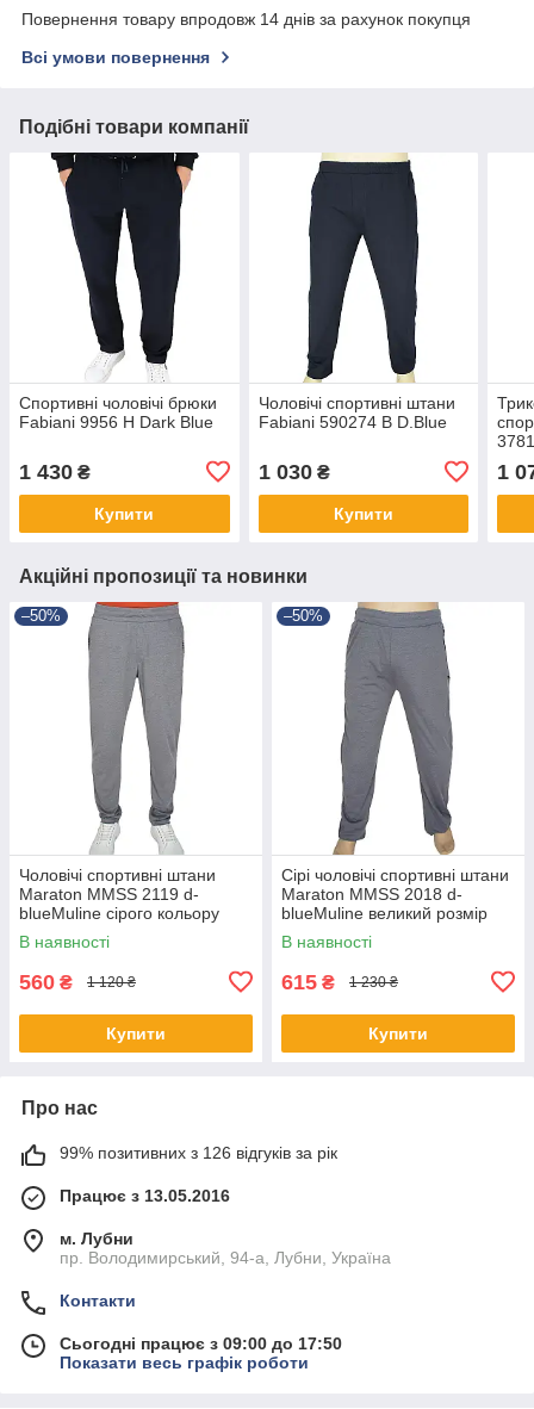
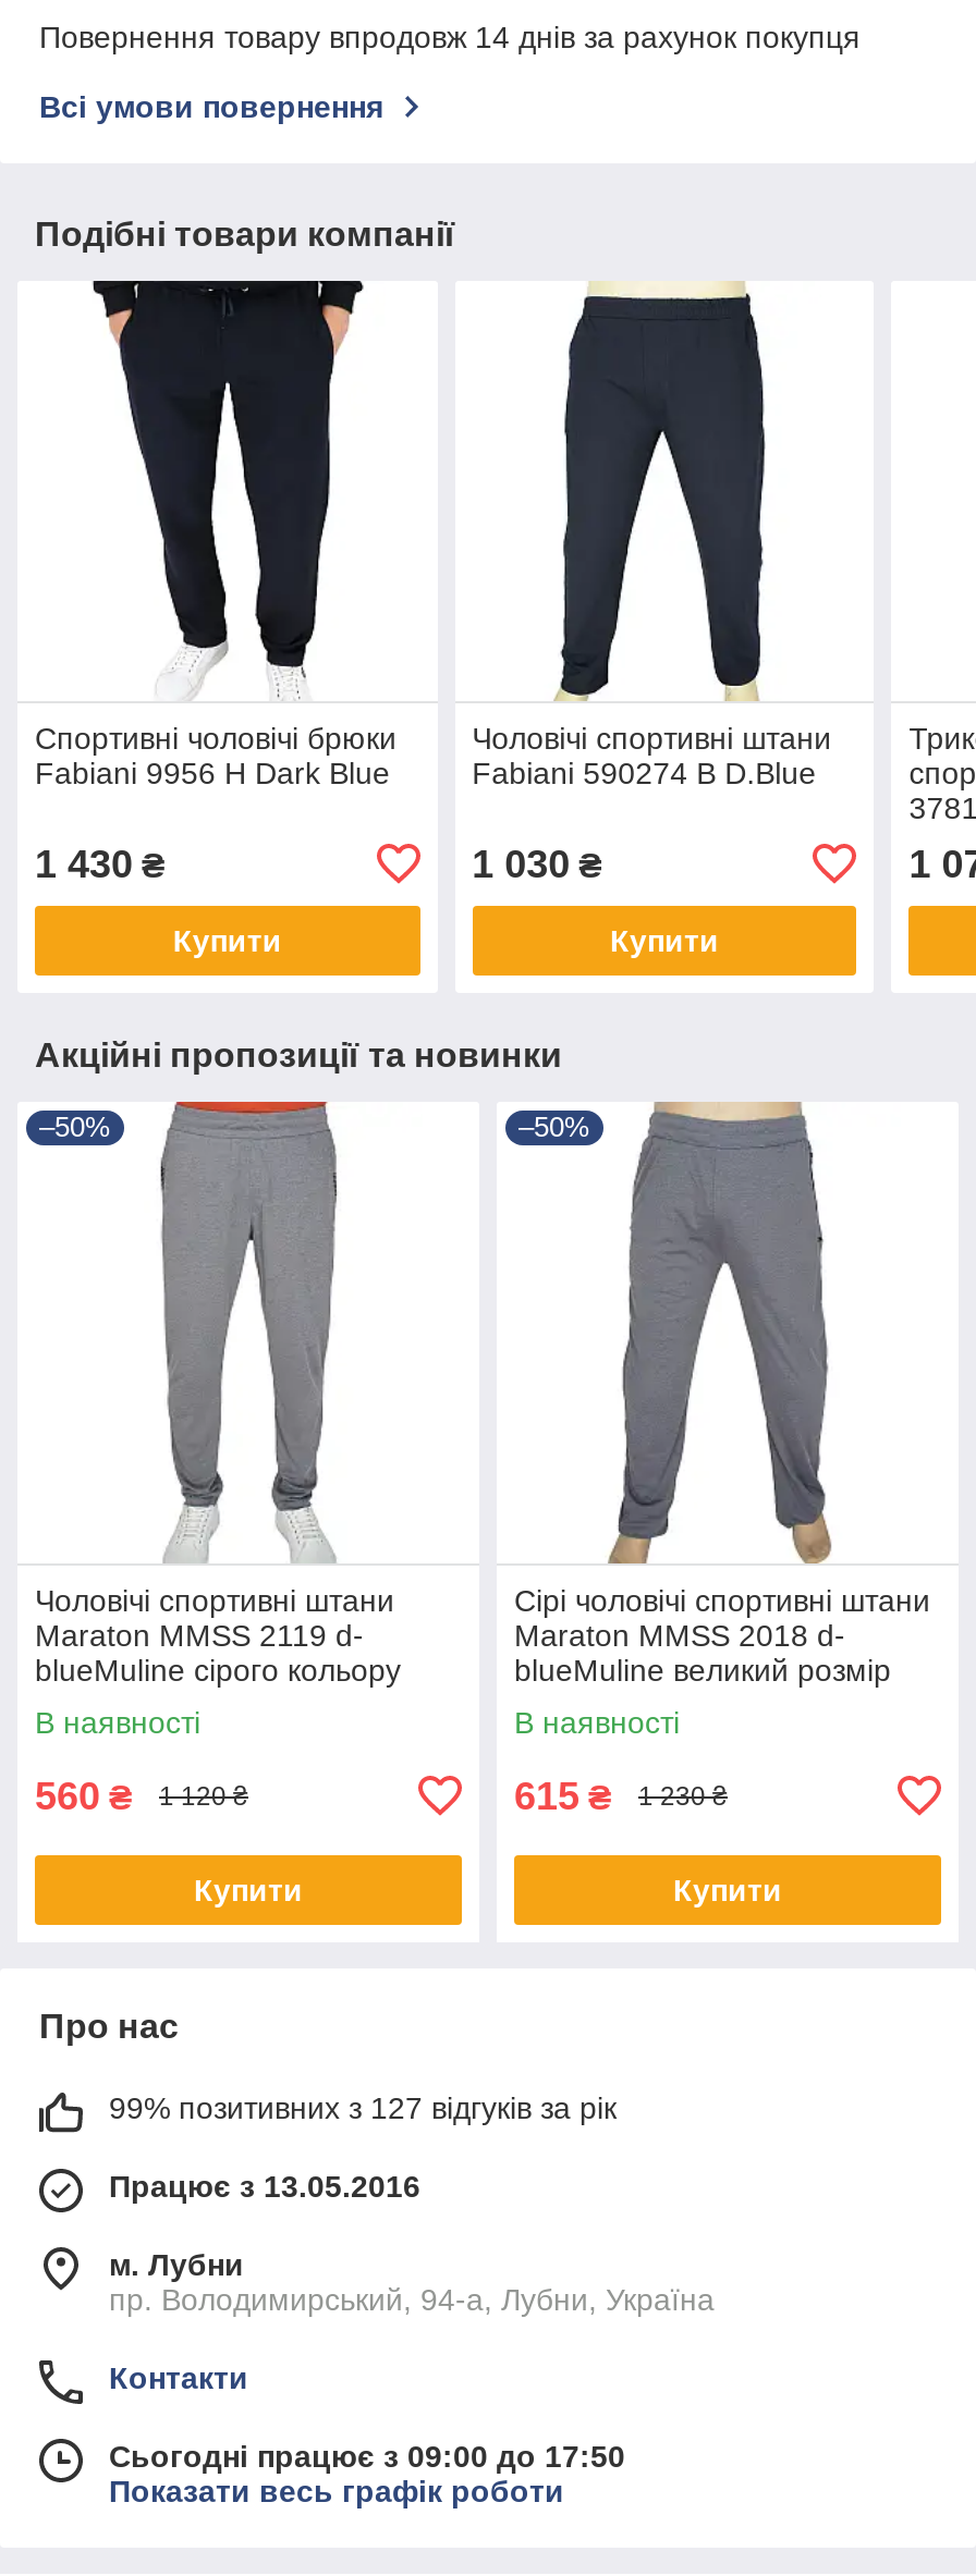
[60,1143,337,1162] 99% позитивних з 126 відгуків за рік -> [109,2090,617,2125] 99% позитивних з 127 відгуків за рік

